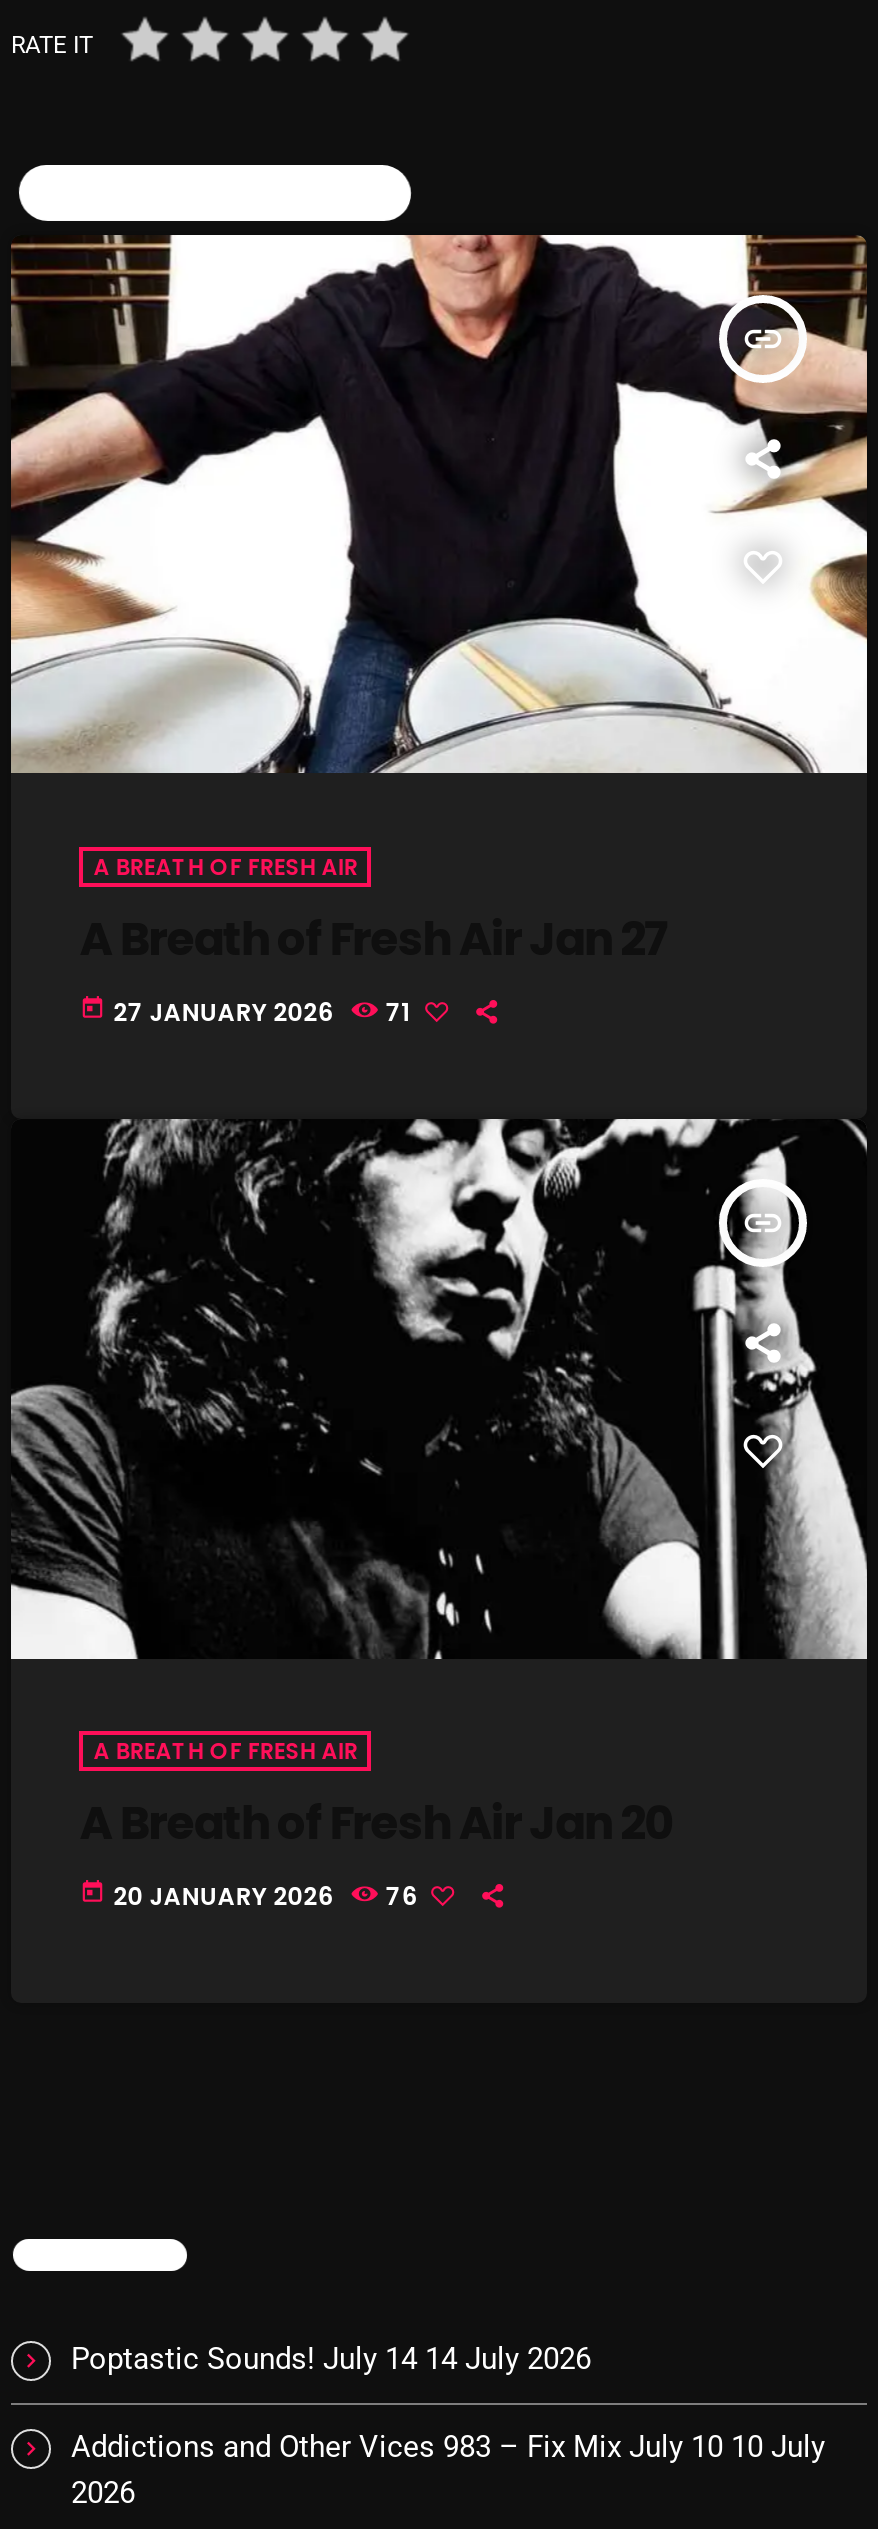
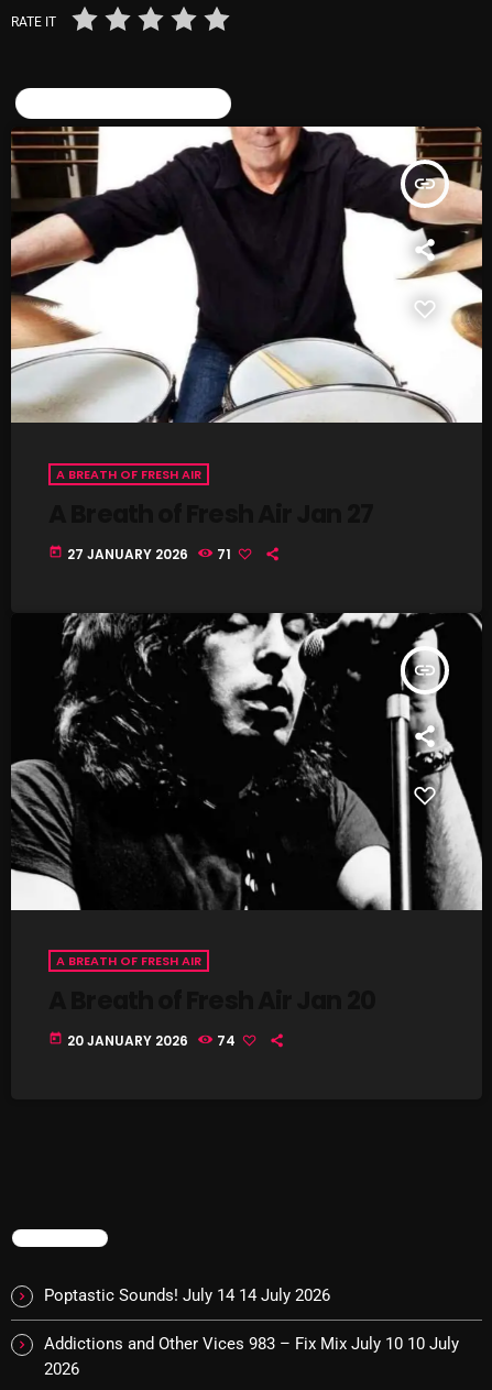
[385,1879,417,1913] 76 -> [217,1031,236,1050] 74

